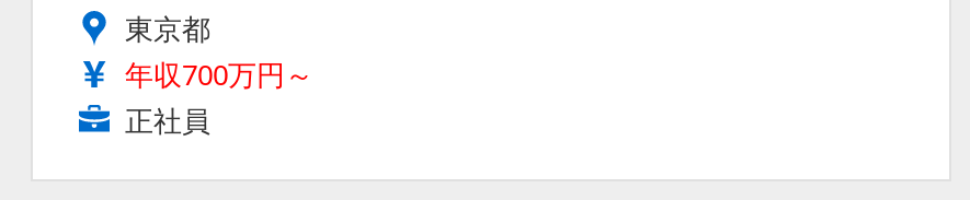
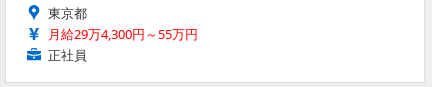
[125,55,313,94] 年収700万円～ -> [48,25,198,43] 月給29万4,300円～55万円

